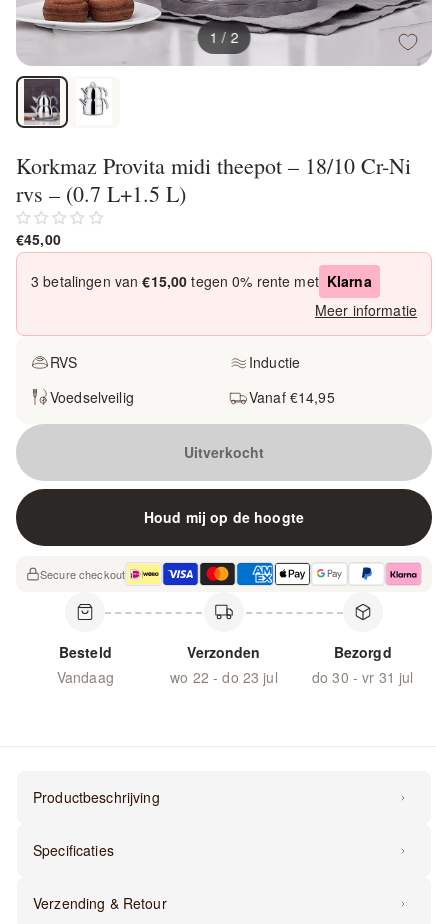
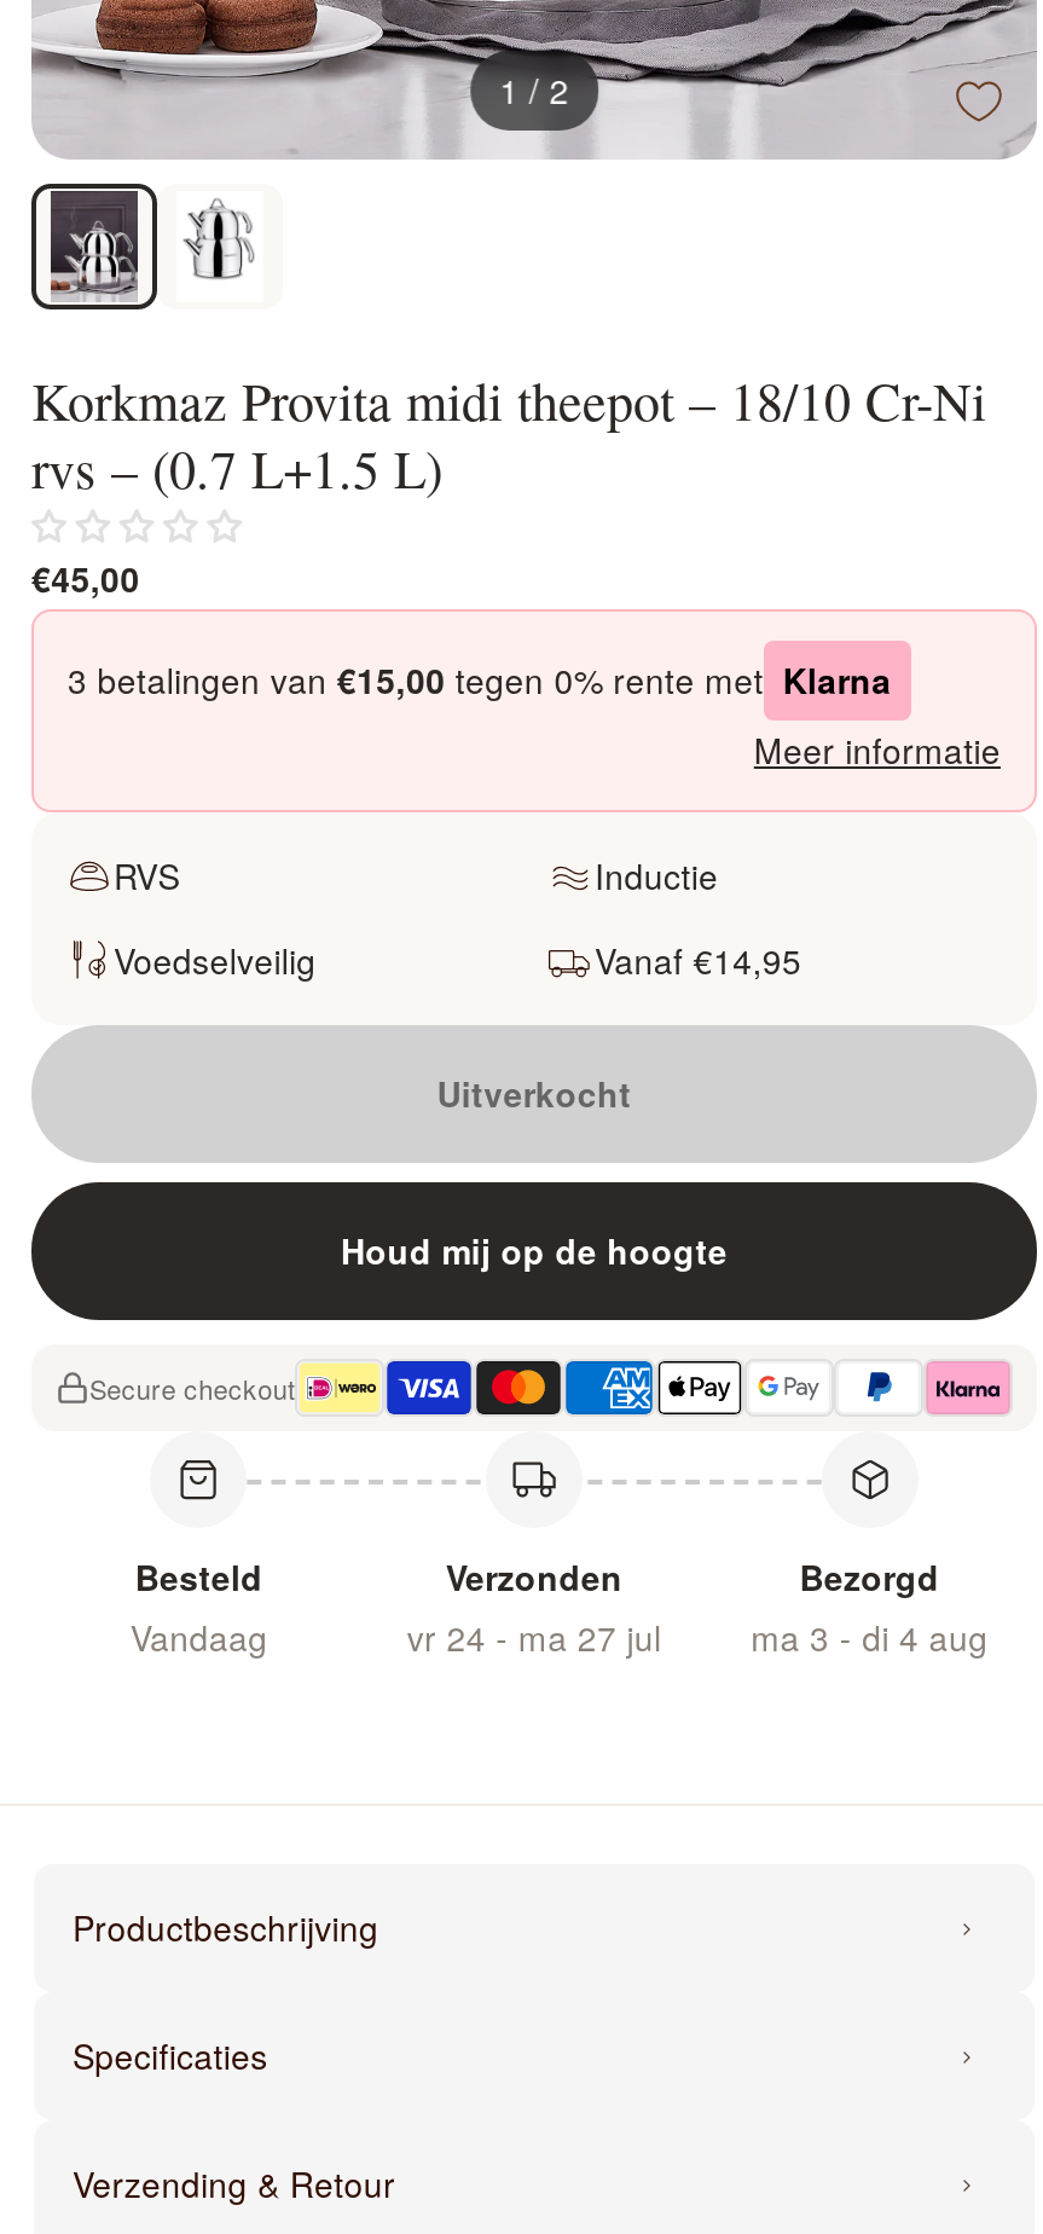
[170,667,278,687] wo 22 - do 23 jul -> [407,1613,662,1661] vr 24 - ma 27 jul
[312,667,413,687] do 30 - vr 31 jul -> [751,1613,988,1661] ma 3 - di 4 aug

